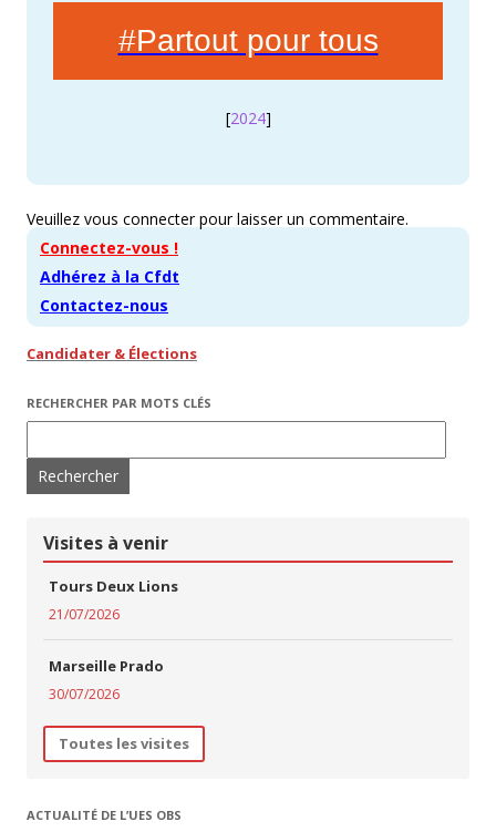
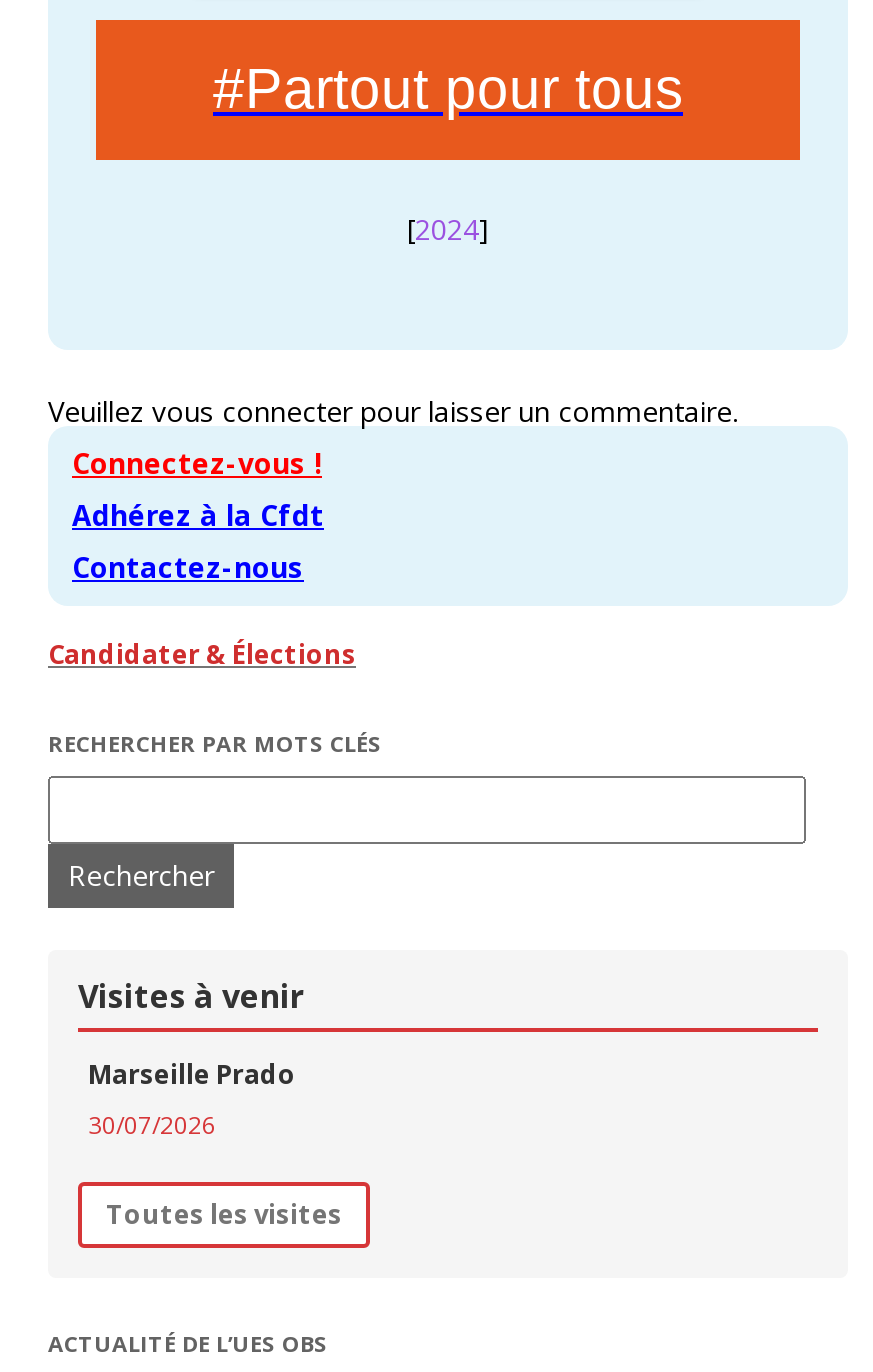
[49,576,178,624] Tours Deux Lions | 21/07/2026 -> none

